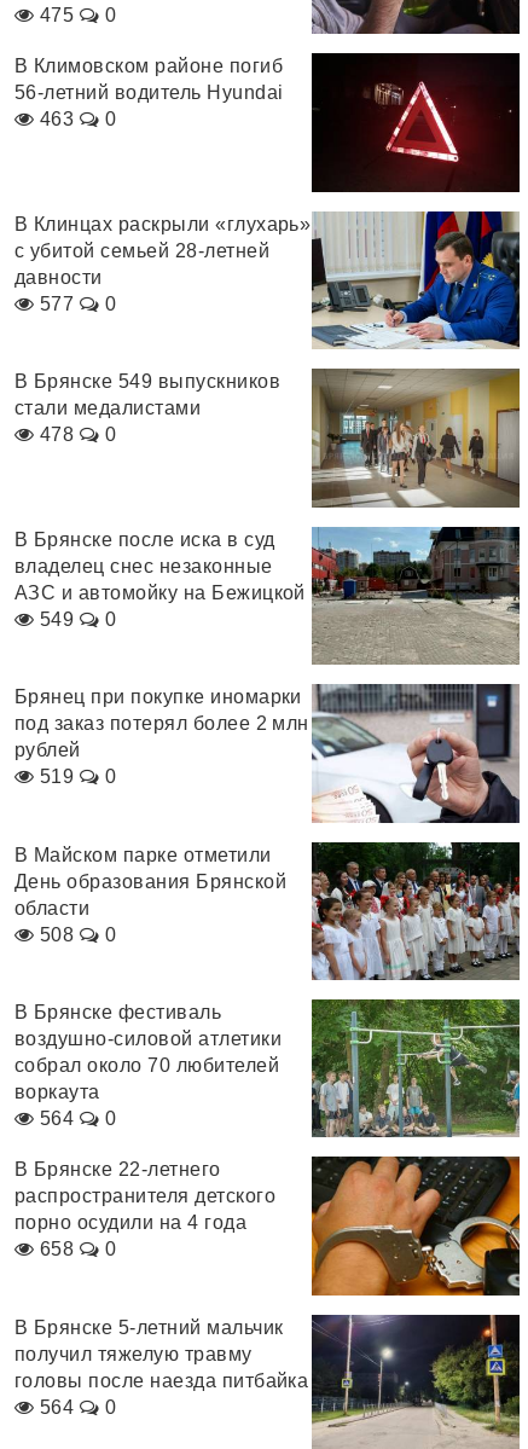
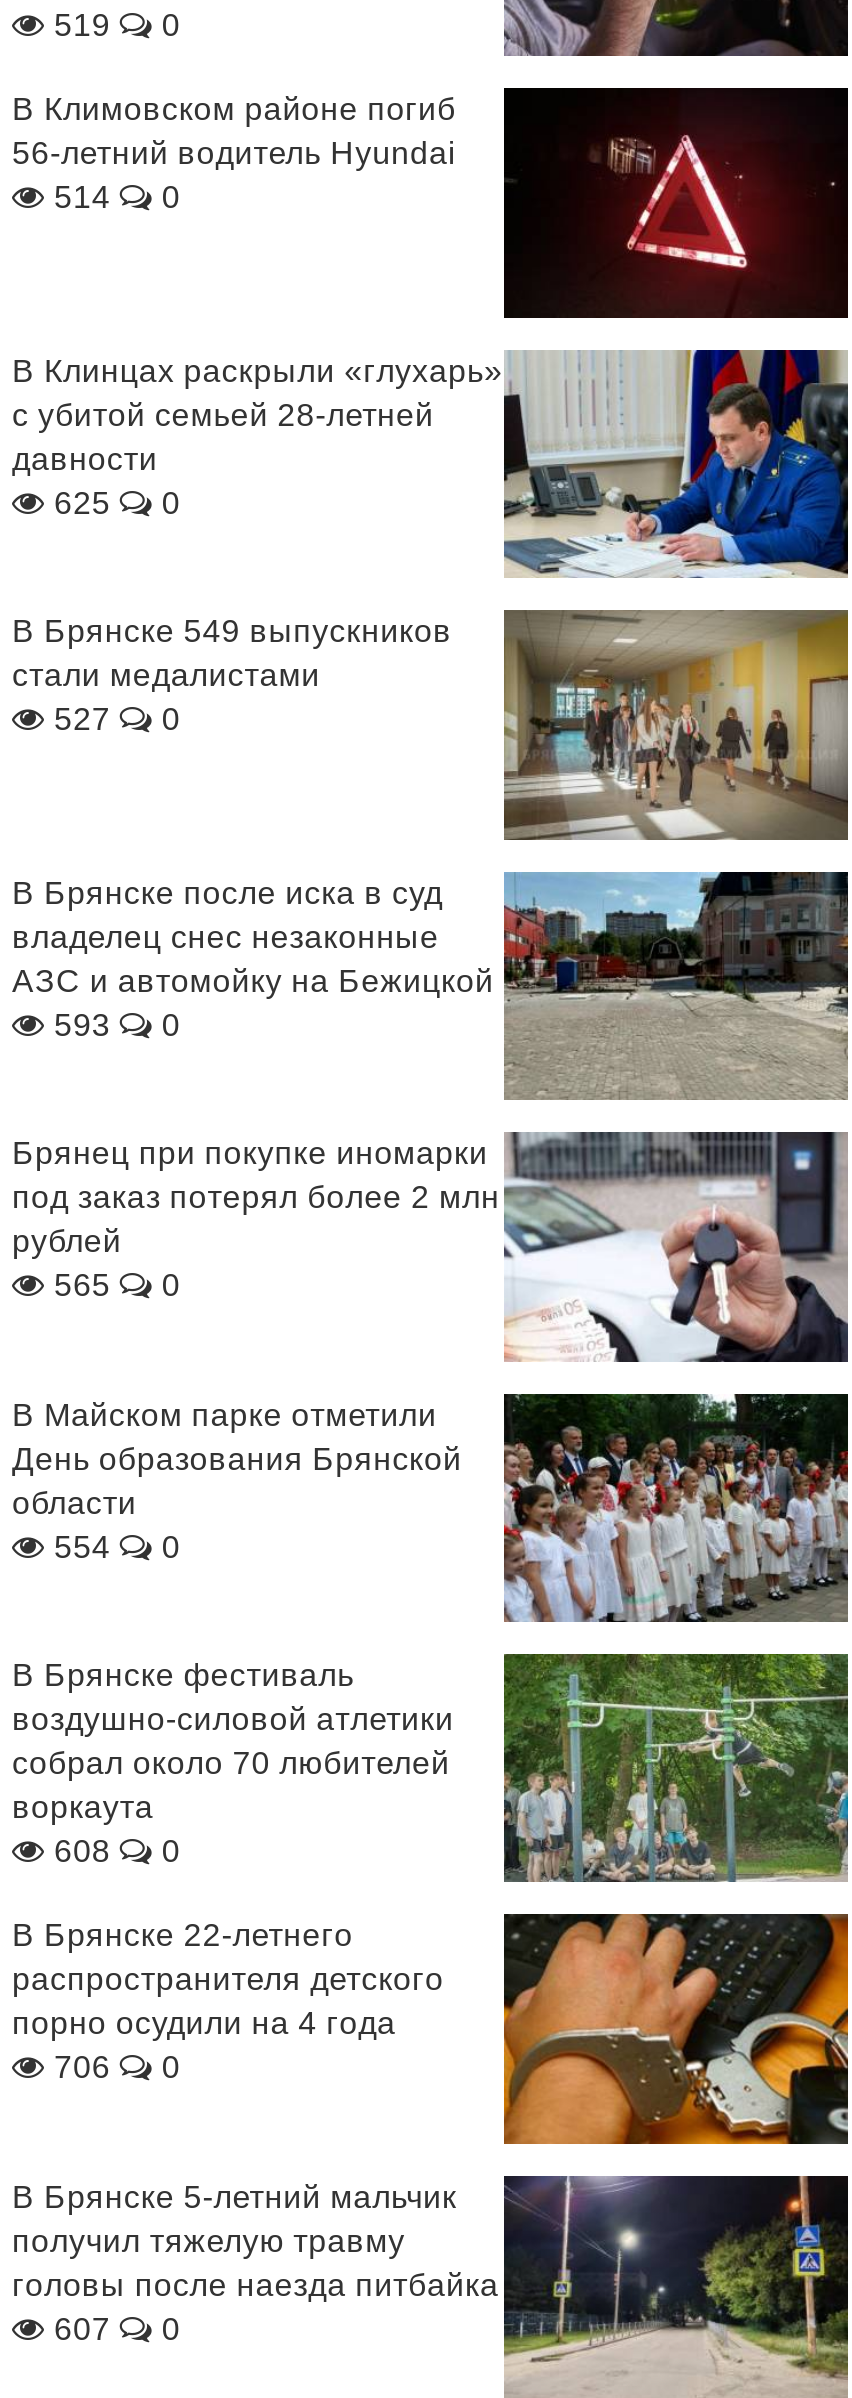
[40,5,116,25] 475 0 -> [54,8,181,42] 519 0
[40,109,116,130] 463 0 -> [54,181,181,215] 514 0
[40,293,116,314] 577 0 -> [54,486,181,520] 625 0
[40,424,116,445] 478 0 -> [54,702,181,736] 527 0
[40,609,116,629] 549 0 -> [54,1007,181,1041] 593 0
[40,766,116,787] 519 0 -> [54,1268,181,1302] 565 0
[40,924,116,944] 508 0 -> [54,1529,181,1563] 554 0
[40,1108,116,1129] 564 0 -> [54,1834,181,1868] 608 0
[40,1239,116,1260] 658 0 -> [54,2051,181,2085] 706 0
[40,1397,116,1417] 564 0 -> [54,2312,181,2346] 607 0

